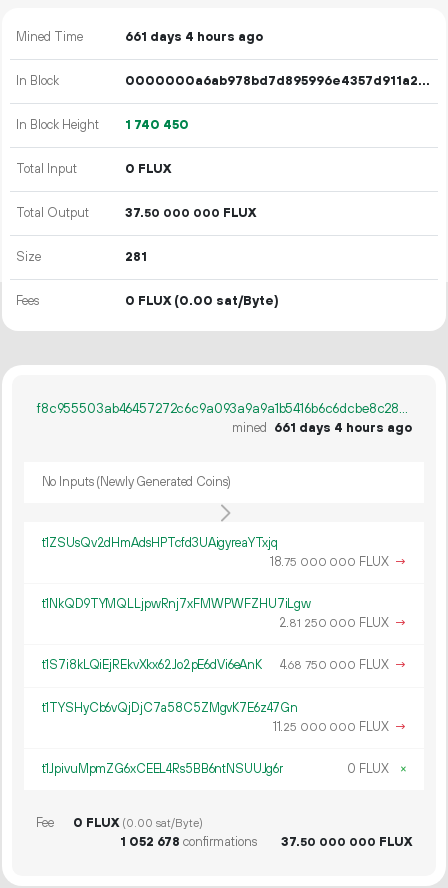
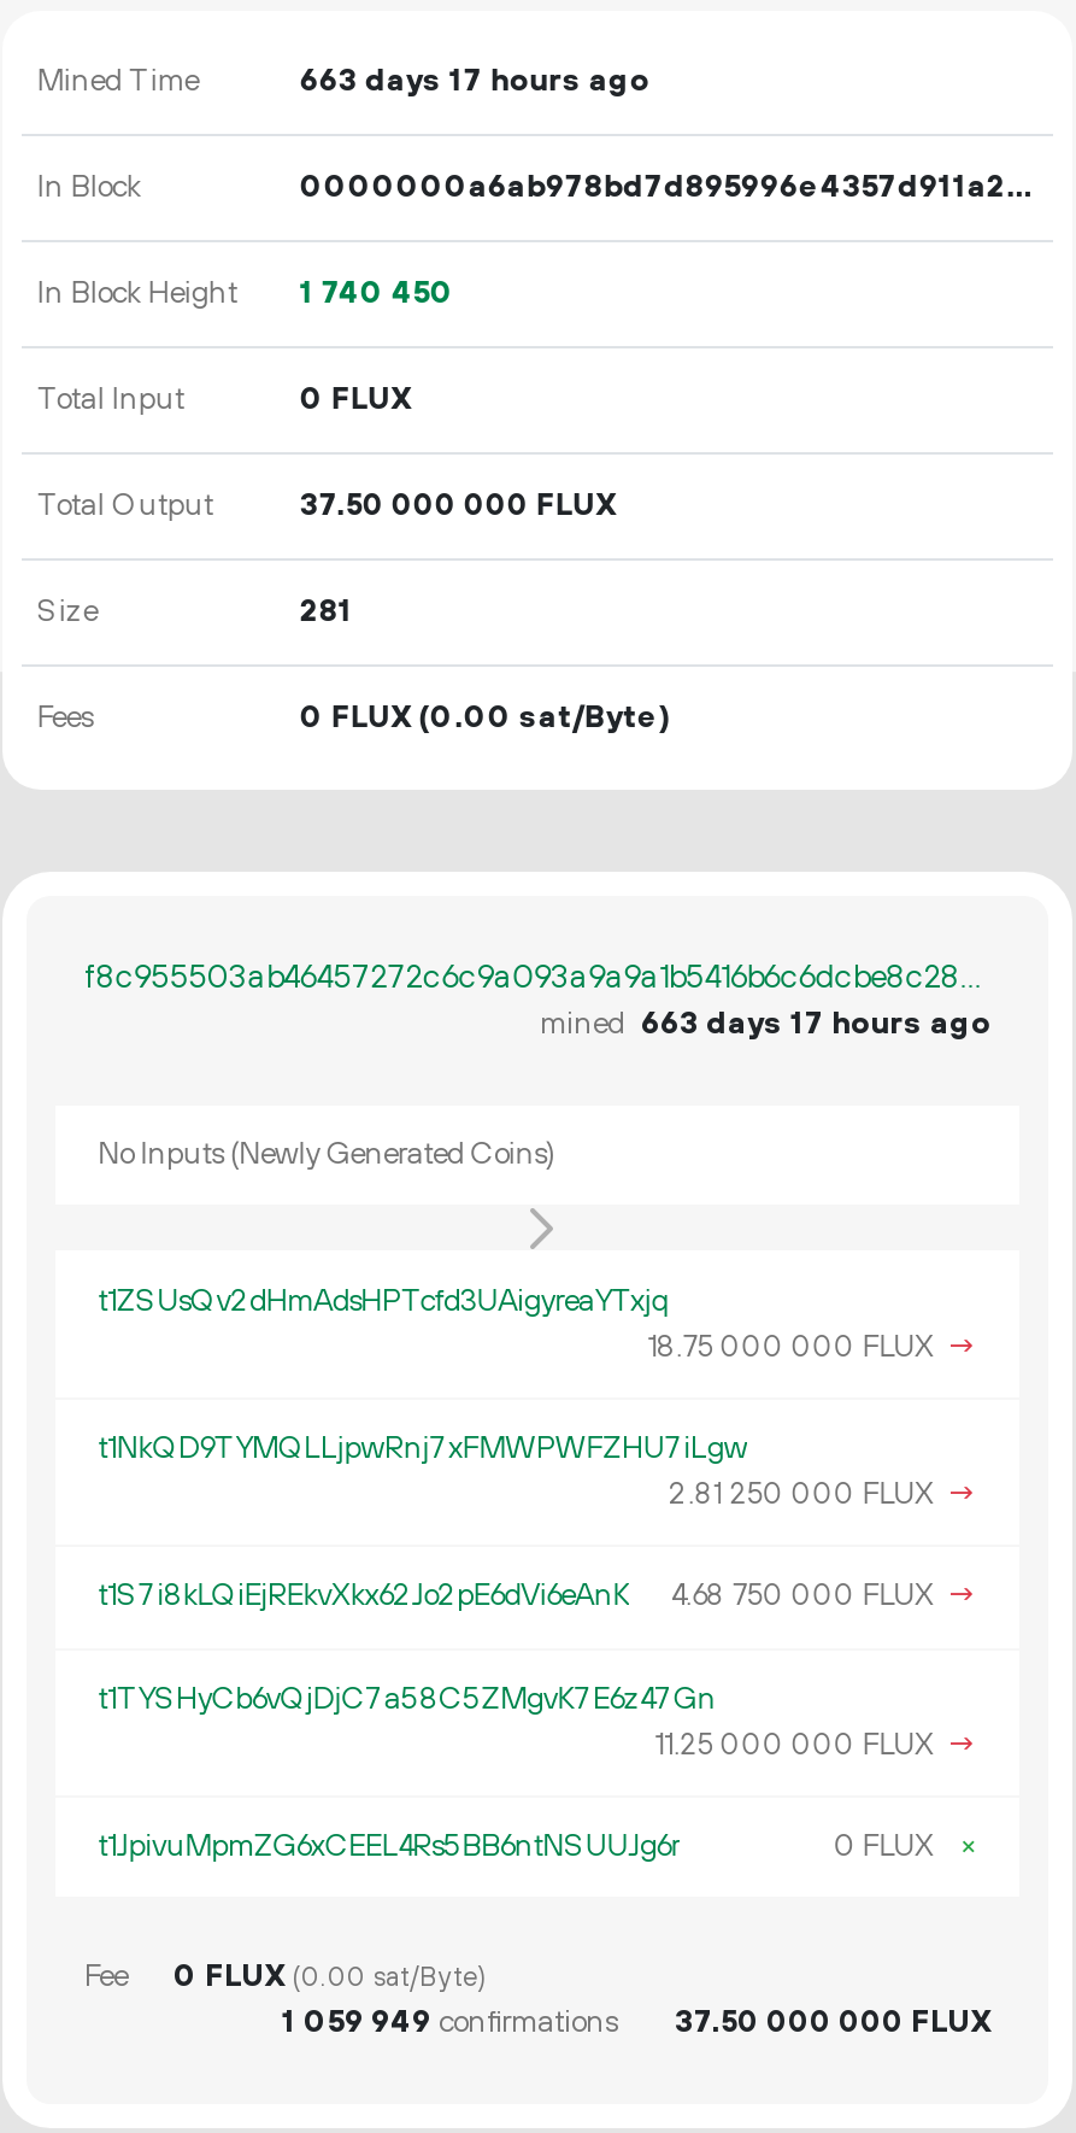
[125,29,263,45] 661 days 4 hours ago -> [300,61,649,100] 663 days 17 hours ago
[232,420,412,436] mined 661 days 4 hours ago -> [540,1004,990,1043] mined 663 days 17 hours ago
[120,834,257,850] 1 052 678 confirmations -> [282,2003,617,2042] 1 059 949 confirmations

